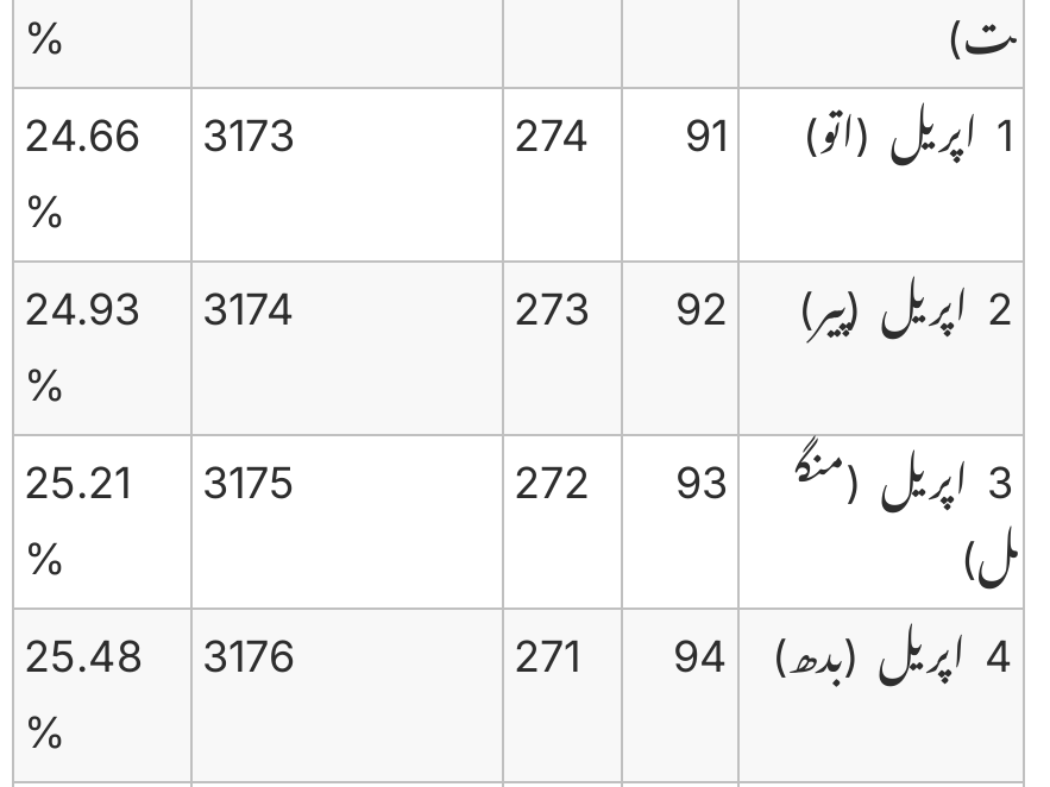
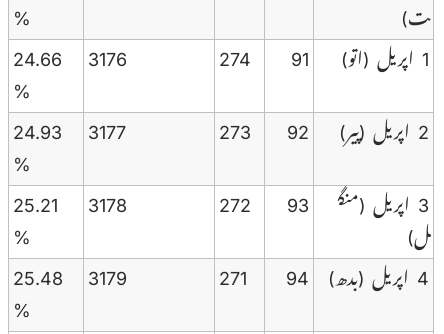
[24,111,295,160] 24.66 3173 -> [13,49,127,70] 24.66 3176
[24,284,295,334] 24.93 3174 -> [13,122,126,143] 24.93 3177
[24,458,295,508] 25.21 3175 -> [13,195,127,216] 25.21 3178
[24,631,295,681] 25.48 3176 -> [13,268,127,289] 25.48 3179

